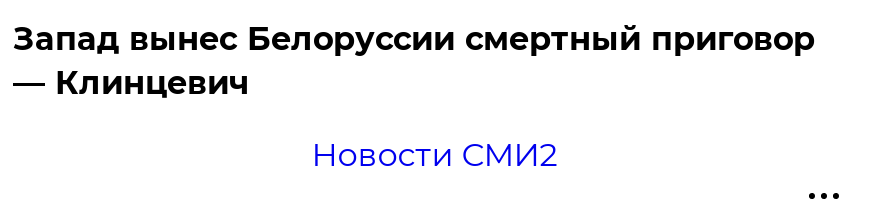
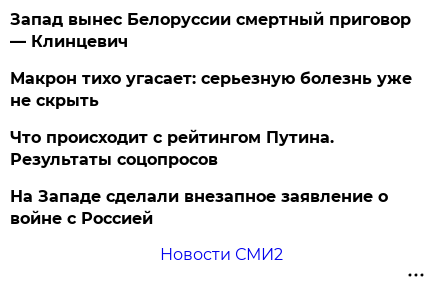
none -> [10,69,412,228] Макрон тихо угасает: серьезную болезнь уже | не скрыть | Что происходит с рейтингом Путина. | Результаты соцопросов | На Западе сделали внезапное заявление о | войне с Россией

